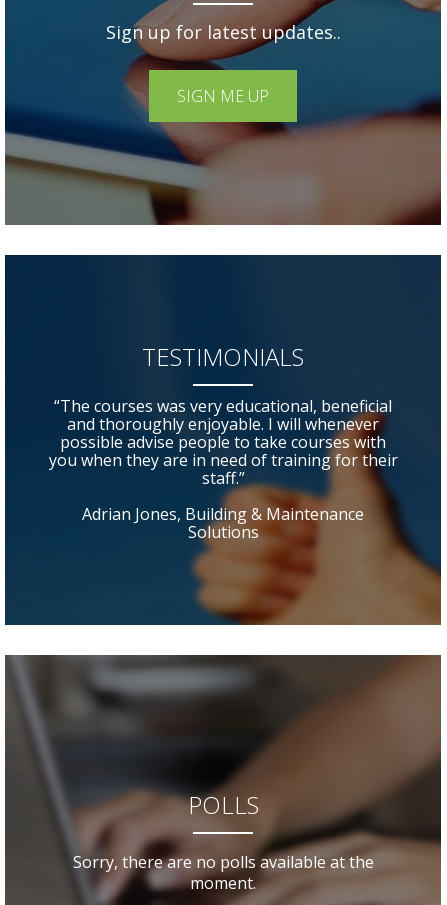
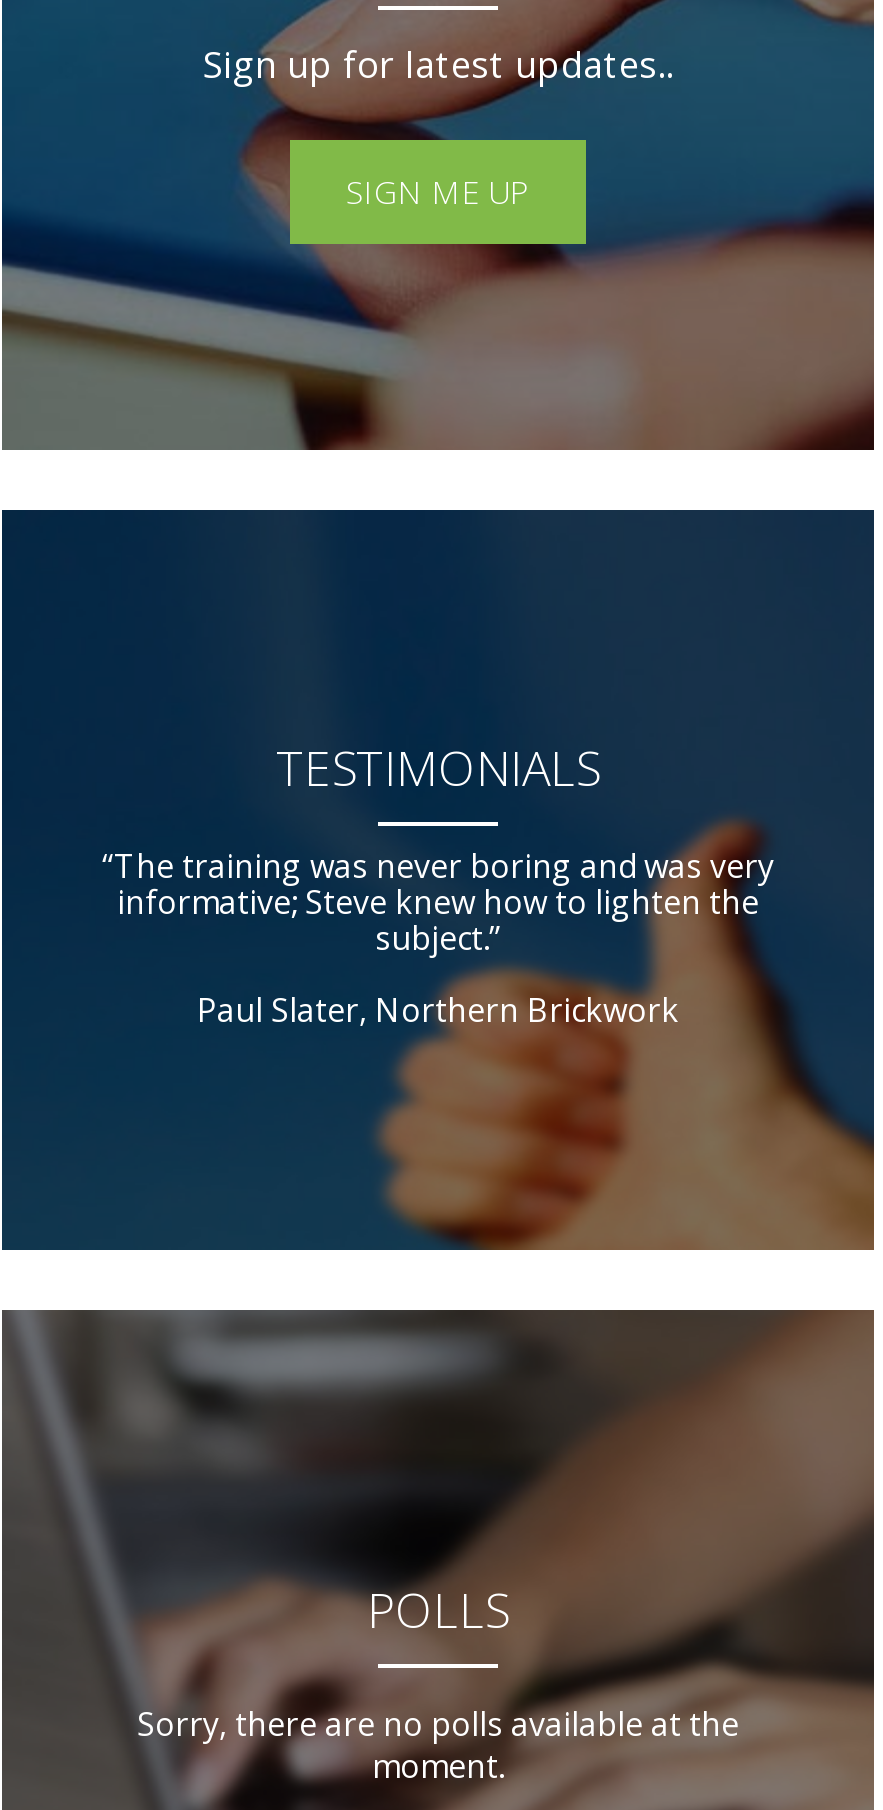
moved [142,340,304,373] -> [276,735,600,801]: TESTIMONIALS
[48,395,397,489] “The courses was very educational, beneficial | and thoroughly enjoyable. I will whenever | possible advise people to take courses with | you when they are in need of training for their | staff.” -> [102,845,774,961] “The training was never boring and was very | informative; Steve knew how to lighten the | subject.”
[82,503,364,543] Adrian Jones, Building & Maintenance | Solutions -> [197,989,679,1033] Paul Slater, Northern Brickwork

